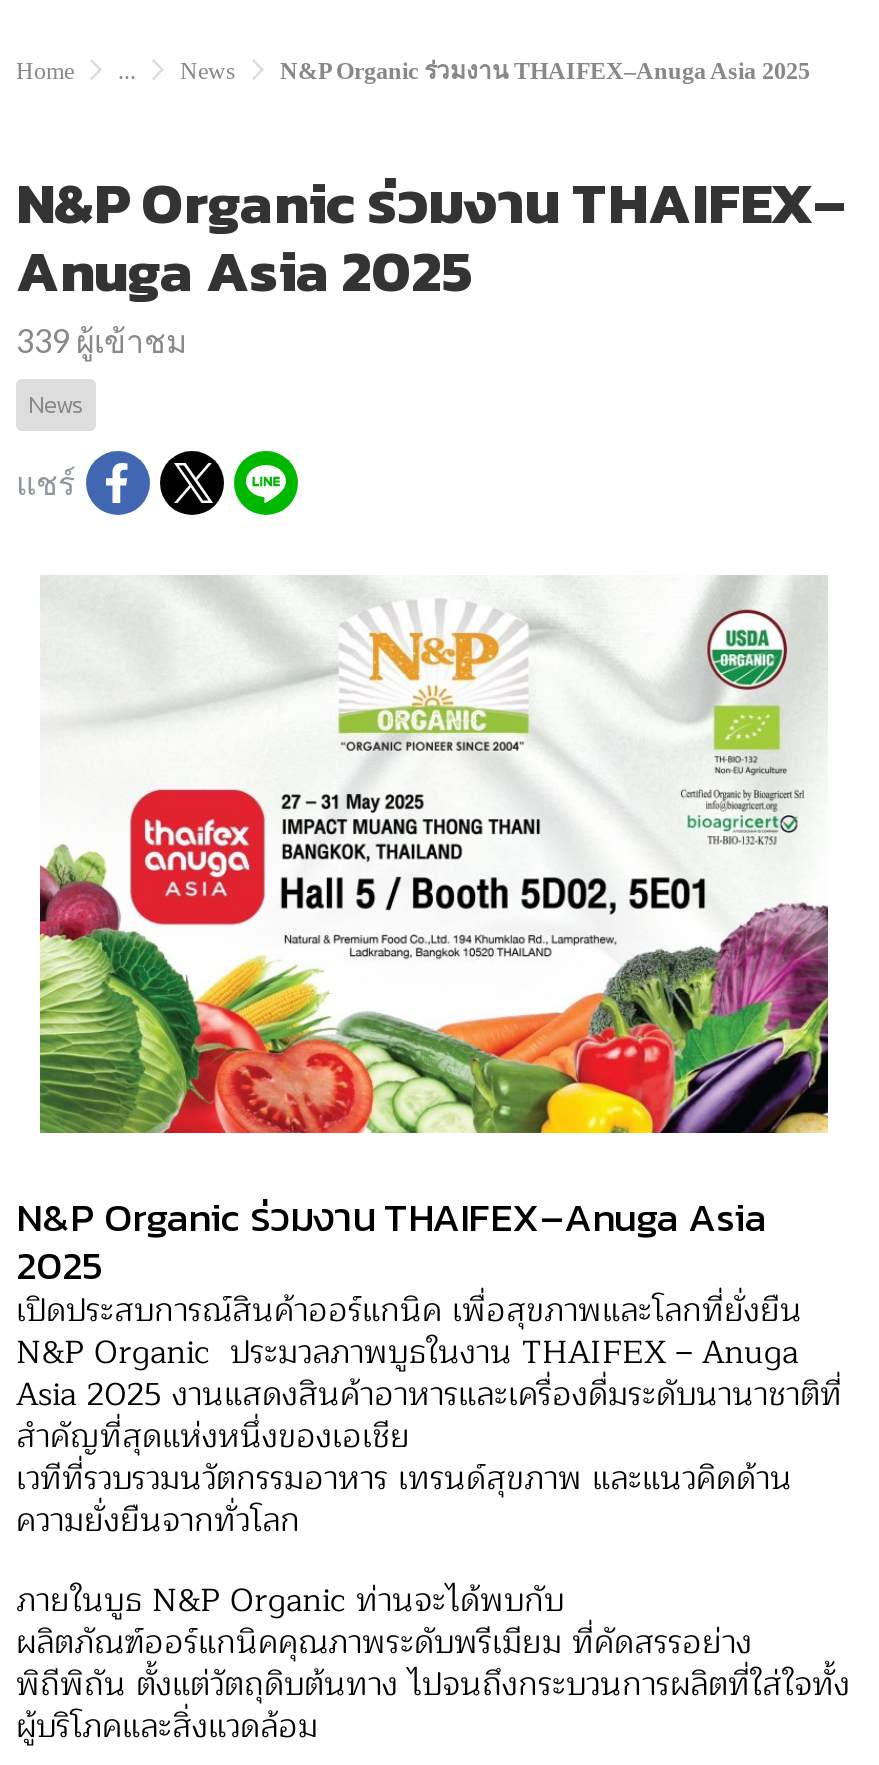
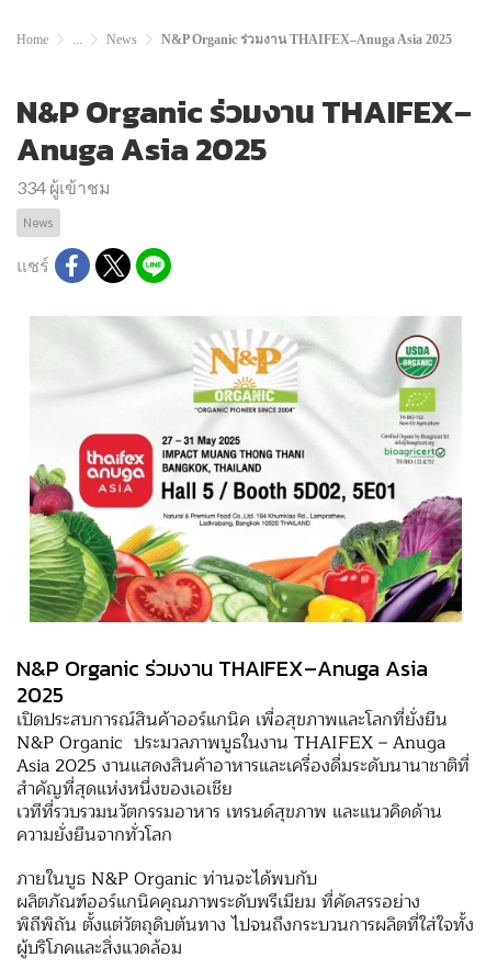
[16,321,188,359] 339 ผู้เข้าชม -> [16,177,111,198] 334 ผู้เข้าชม

